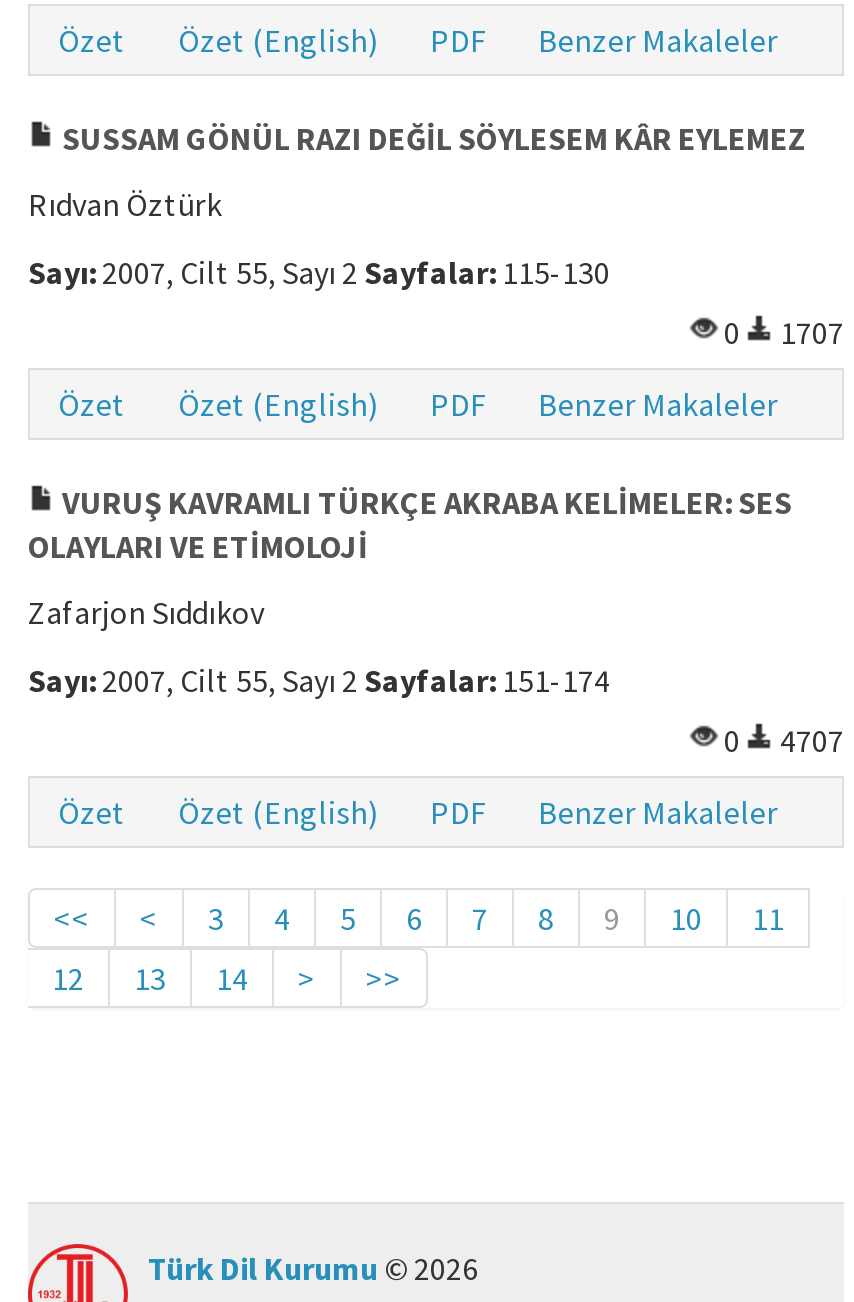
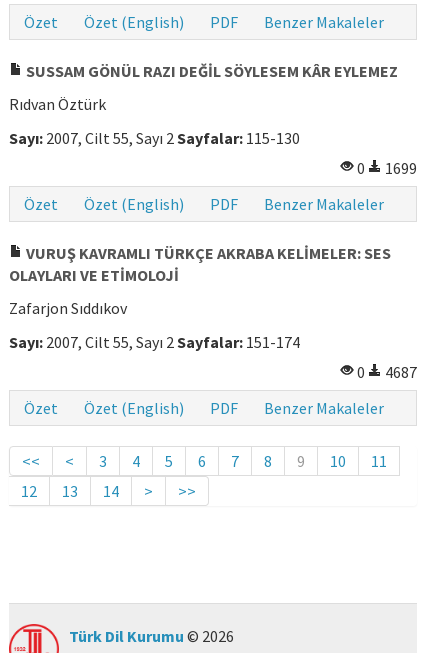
[718,313,844,353] 0 1707 -> [354,158,417,178] 0 1699
[718,721,844,761] 0 4707 -> [354,362,417,382] 0 4687

